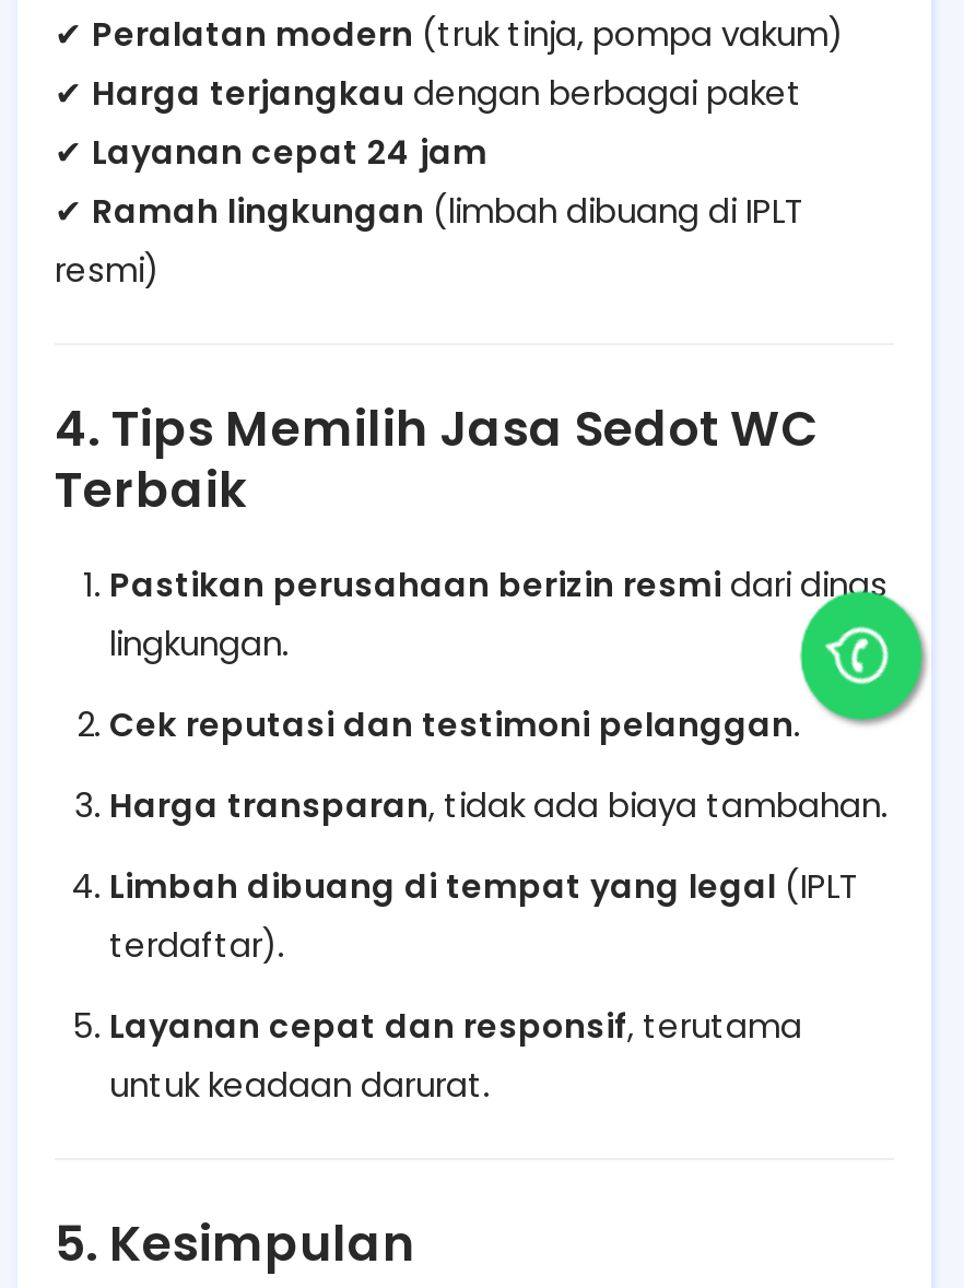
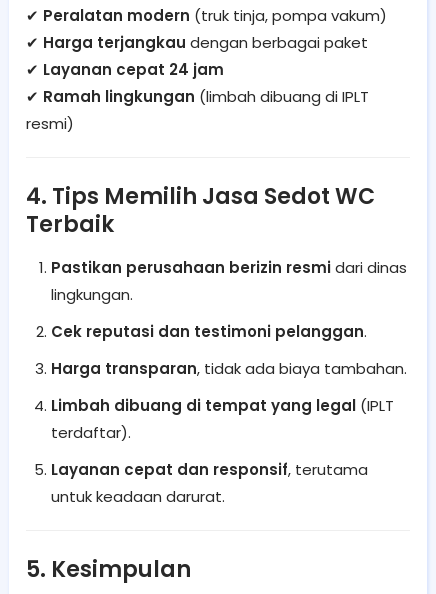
[798,599,929,728] [image] -> none

